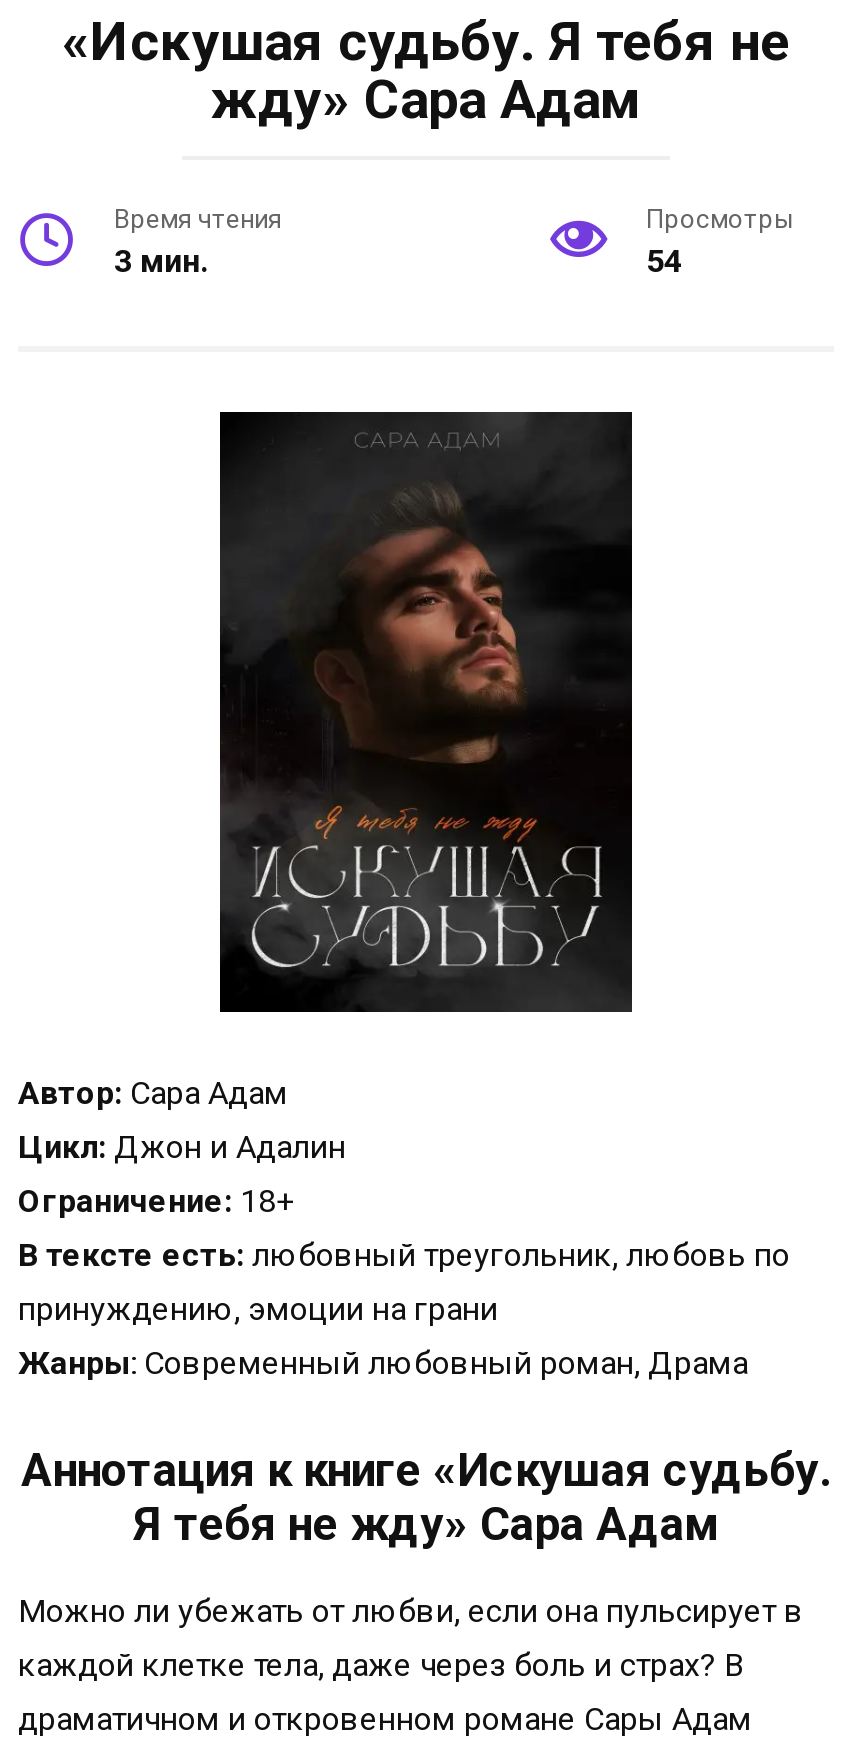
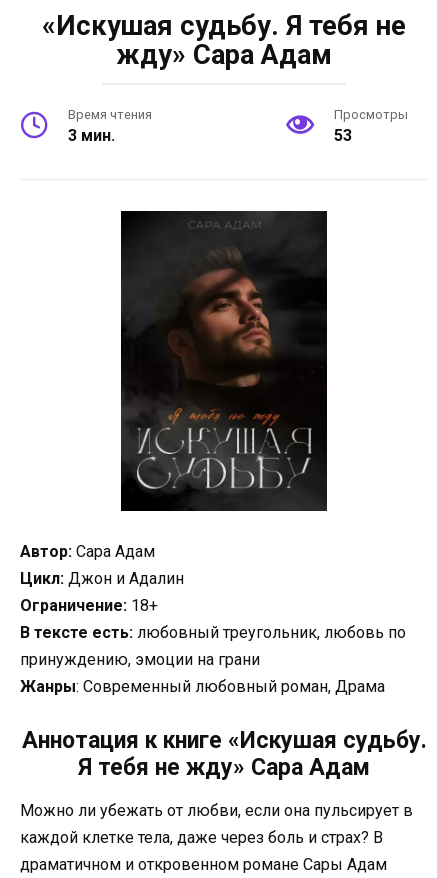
[646,242,682,280] 54 -> [334,126,352,145] 53

